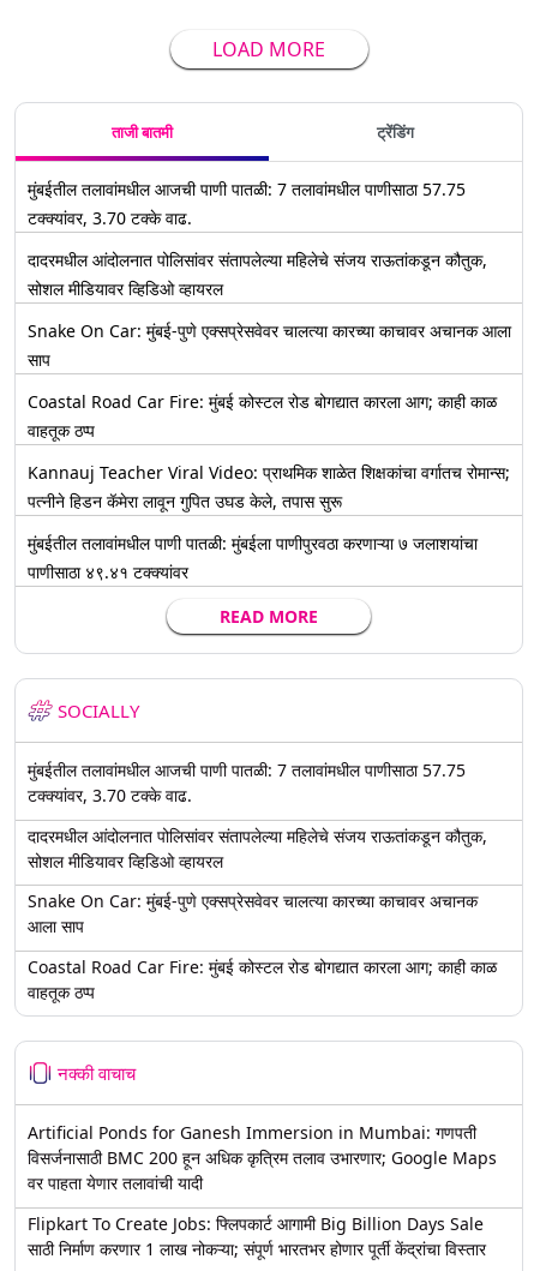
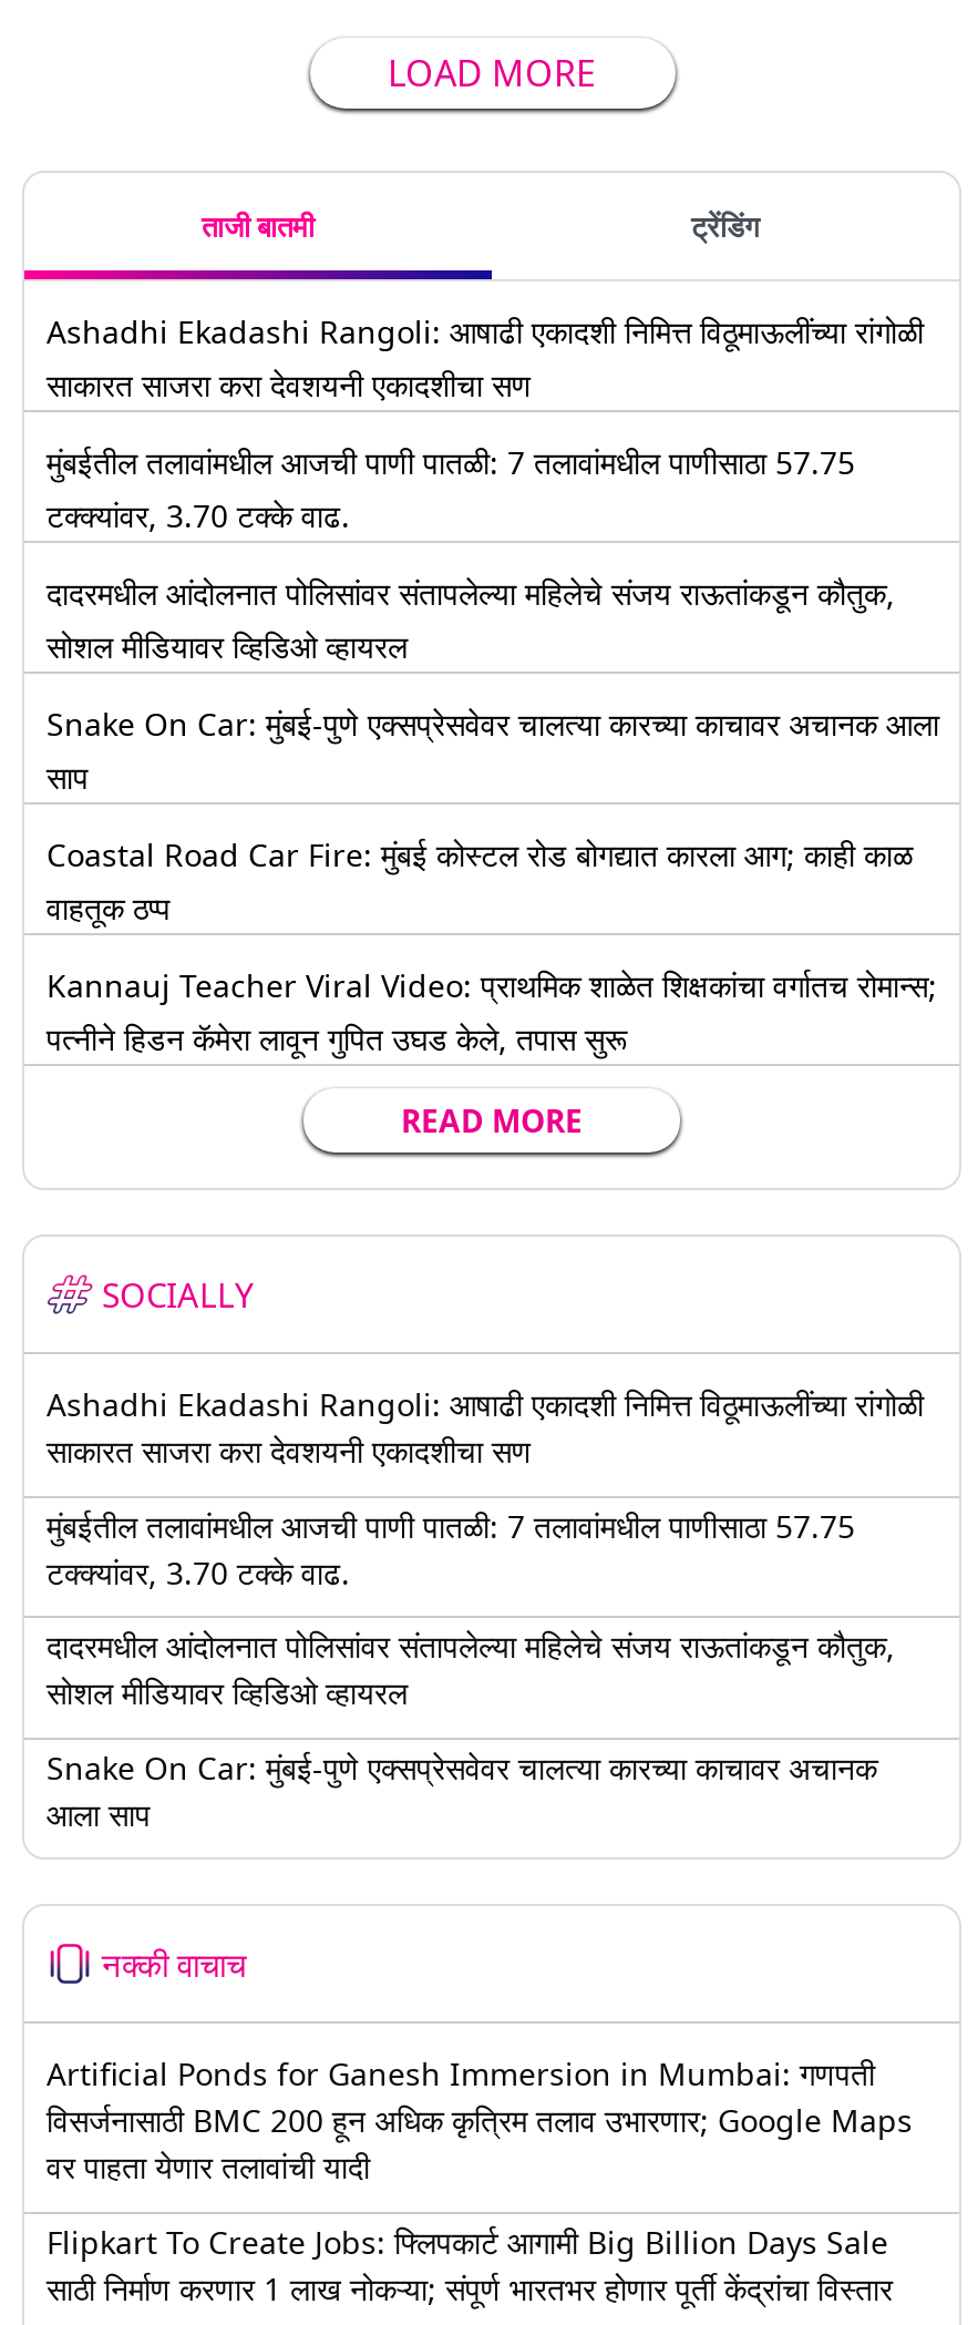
none -> [47,310,924,406] Ashadhi Ekadashi Rangoli: आषाढी एकादशी निमित्त विठूमाऊलींच्या रांगोळी | साकारत साजरा करा देवशयनी एकादशीचा सण
moved [28,178,511,512] -> [47,441,939,1059]: मुंबईतील तलावांमधील आजची पाणी पातळी: 7 तलावांमधील पाणीसाठा 57.75 | टक्क्यांवर, 3.70 टक्के वाढ. | दादरमधील आंदोलनात पोलिसांवर संतापलेल्या महिलेचे संजय राऊतांकडून कौतुक, | ... | Kannauj Teacher Viral Video: प्राथमिक शाळेत शिक्षकांचा वर्गातच रोमान्स; | पत्नीने हिडन कॅमेरा लावून गुपित उघड केले, तपास सुरू
[28,532,478,583] मुंबईतील तलावांमधील पाणी पातळी: मुंबईला पाणीपुरवठा करणाऱ्या ७ जलाशयांचा | पाणीसाठा ४९.४१ टक्क्यांवर -> none
none -> [47,1383,924,1472] Ashadhi Ekadashi Rangoli: आषाढी एकादशी निमित्त विठूमाऊलींच्या रांगोळी | साकारत साजरा करा देवशयनी एकादशीचा सण
moved [28,759,487,937] -> [47,1504,895,1834]: मुंबईतील तलावांमधील आजची पाणी पातळी: 7 तलावांमधील पाणीसाठा 57.75 | टक्क्यांवर, 3.70 टक्के वाढ. | दादरमधील आंदोलनात पोलिसांवर संतापलेल्या महिलेचे संजय राऊतांकडून कौतुक, | सोशल मीडियावर व्हिडिओ व्हायरल | Snake On Car: मुंबई-पुणे एक्सप्रेसवेवर चालत्या कारच्या काचावर अचानक | आला साप
[28,955,497,1003] Coastal Road Car Fire: मुंबई कोस्टल रोड बोगद्यात कारला आग; काही काळ | वाहतूक ठप्प -> none

